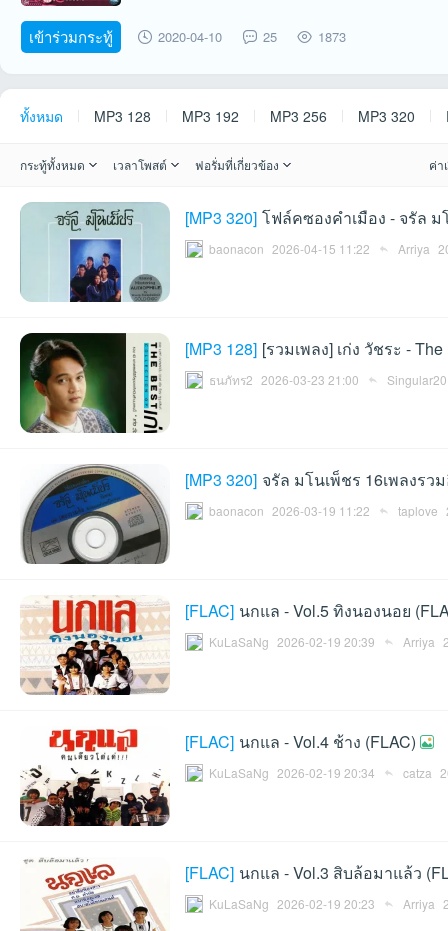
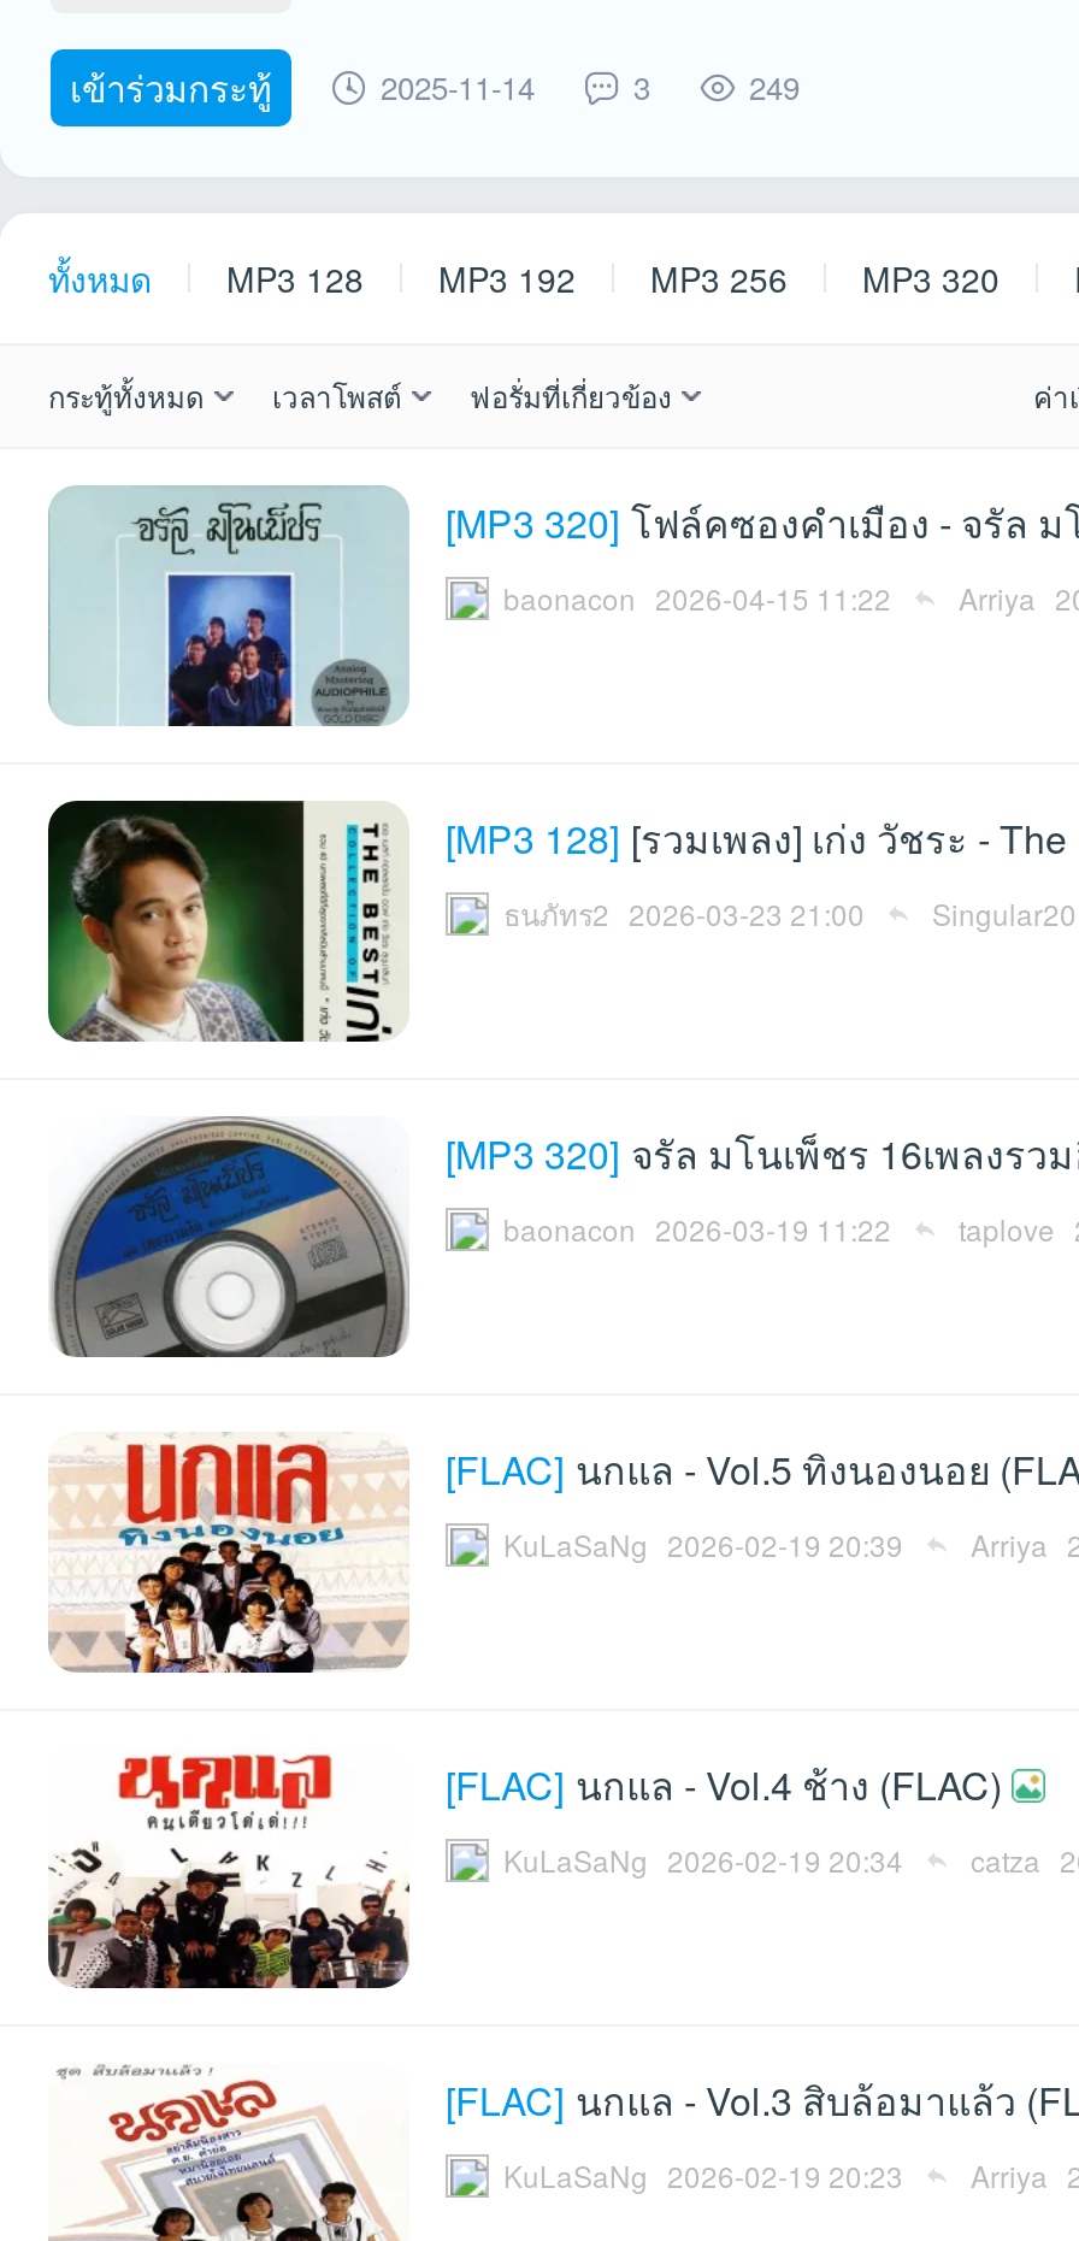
[158,27,222,46] 2020-04-10 -> [381,64,535,110] 2025-11-14
[263,27,277,46] 25 -> [633,64,650,110] 3
[318,27,346,46] 1873 -> [749,64,800,110] 249

